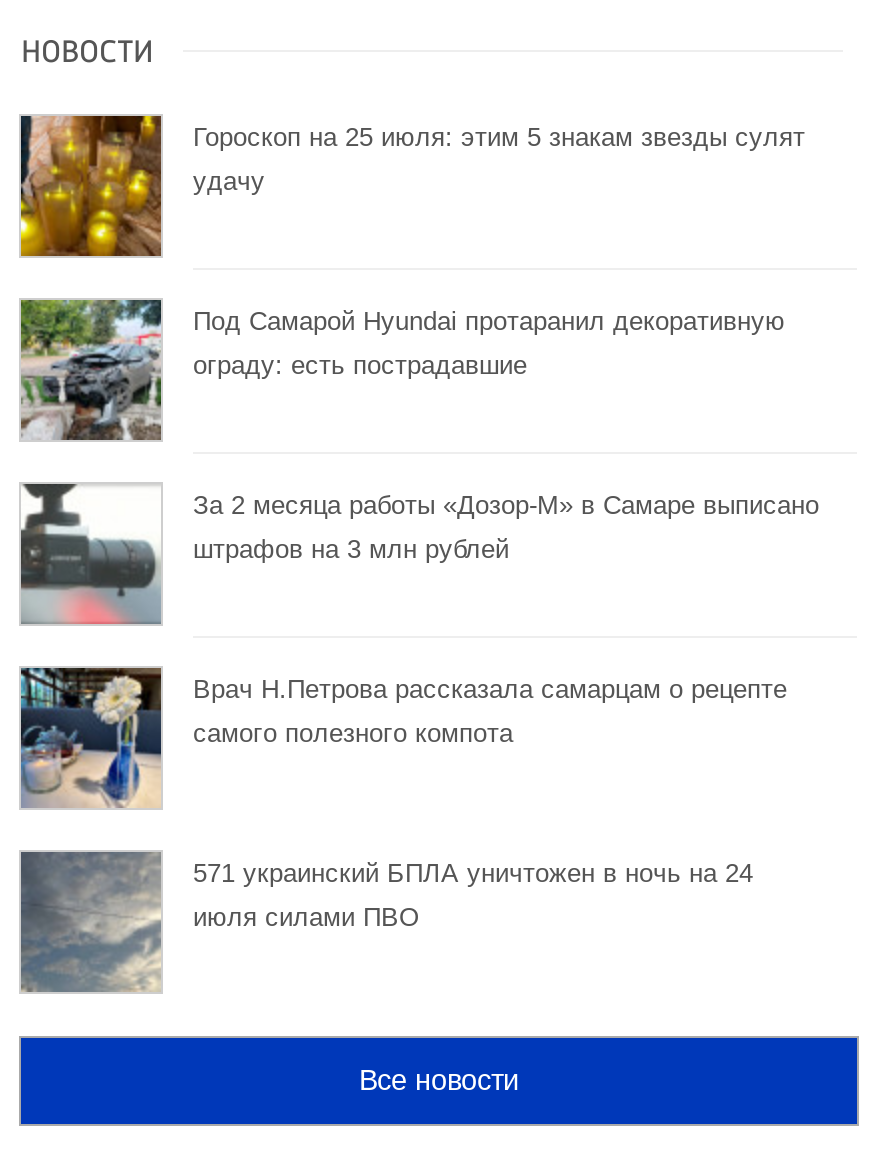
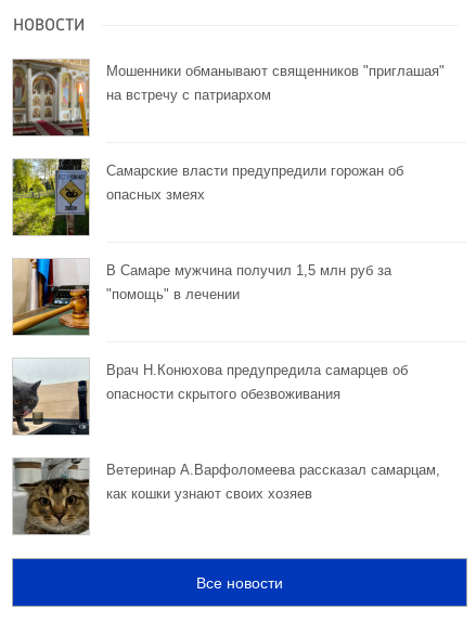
[19,113,805,259] [image] | Гороскоп на 25 июля: этим 5 знакам звезды сулят -> [12,59,445,137] [image] | Мошенники обманывают священников "приглашая"
[193,166,265,196] удачу -> [106,87,271,103] на встречу с патриархом
[19,299,785,443] [image] | Под Самарой Hyundai протаранил декоративную -> [13,158,403,236] [image] | Самарские власти предупредили горожан об
[193,350,527,380] ограду: есть пострадавшие -> [106,187,205,203] опасных змеях
[21,481,819,625] [image] | За 2 месяца работы «Дозор-М» в Самаре выписано -> [12,258,391,336] [image] | В Самаре мужчина получил 1,5 млн руб за
[193,534,509,564] штрафов на 3 млн рублей -> [106,287,240,303] "помощь" в лечении
[19,665,787,809] [image] | Врач Н.Петрова рассказала самарцам о рецепте -> [12,359,408,436] [image] | Врач Н.Конюхова предупредила самарцев об
[193,718,513,748] самого полезного компота -> [106,386,340,402] опасности скрытого обезвоживания
[21,853,753,993] [image] | 571 украинский БПЛА уничтожен в ночь на 24 -> [13,458,440,534] [image] | Ветеринар А.Варфоломеева рассказал самарцам,
[193,902,419,932] июля силами ПВО -> [106,486,312,502] как кошки узнают своих хозяев

